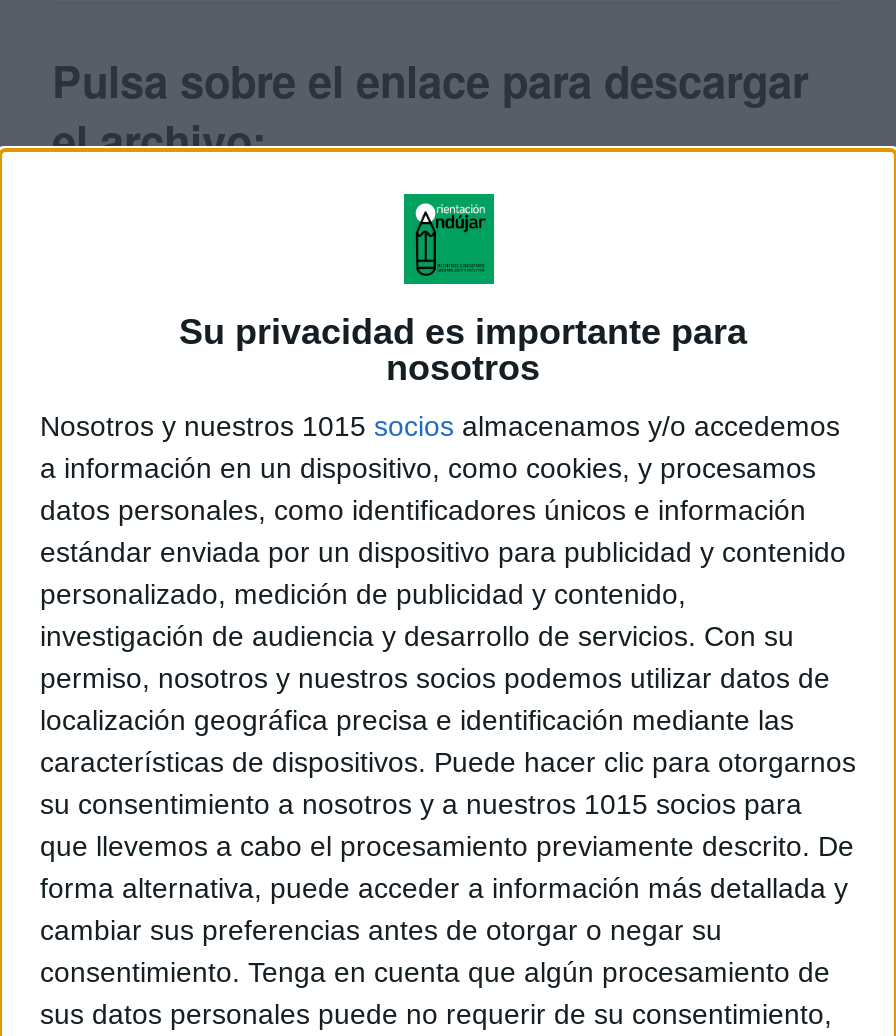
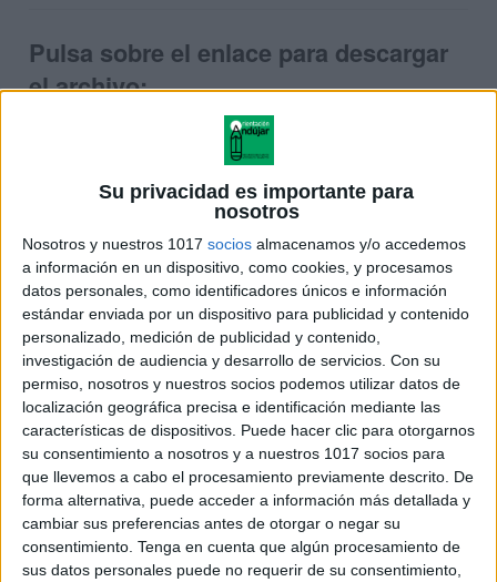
[40,409,840,441] Nosotros y nuestros 1015 socios almacenamos y/o accedemos -> [22,235,466,252] Nosotros y nuestros 1017 socios almacenamos y/o accedemos
[40,787,802,819] su consentimiento a nosotros y a nuestros 1015 socios para -> [22,444,445,462] su consentimiento a nosotros y a nuestros 1017 socios para

